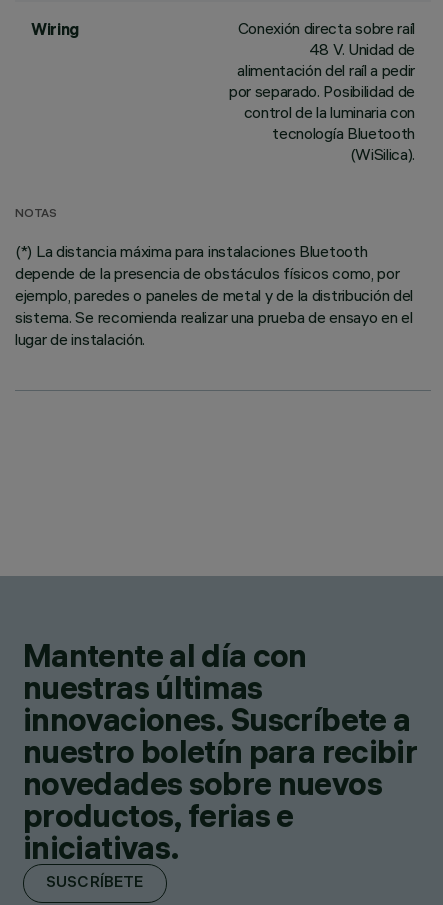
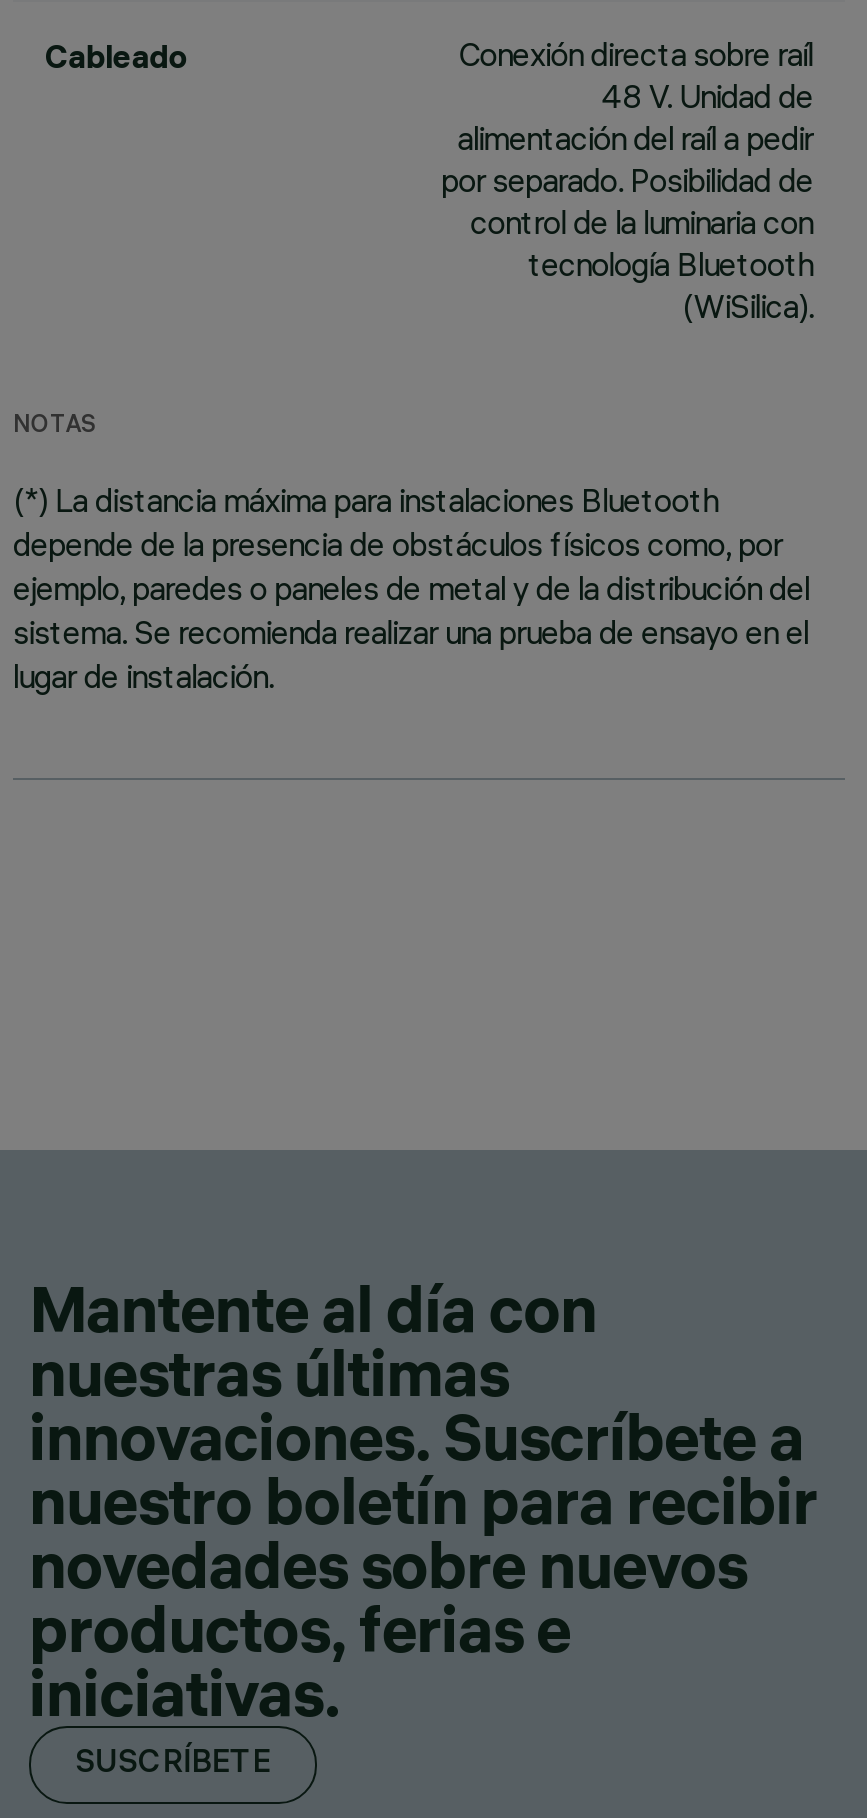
[31,19,79,39] Wiring -> [45,36,188,76] Cableado

